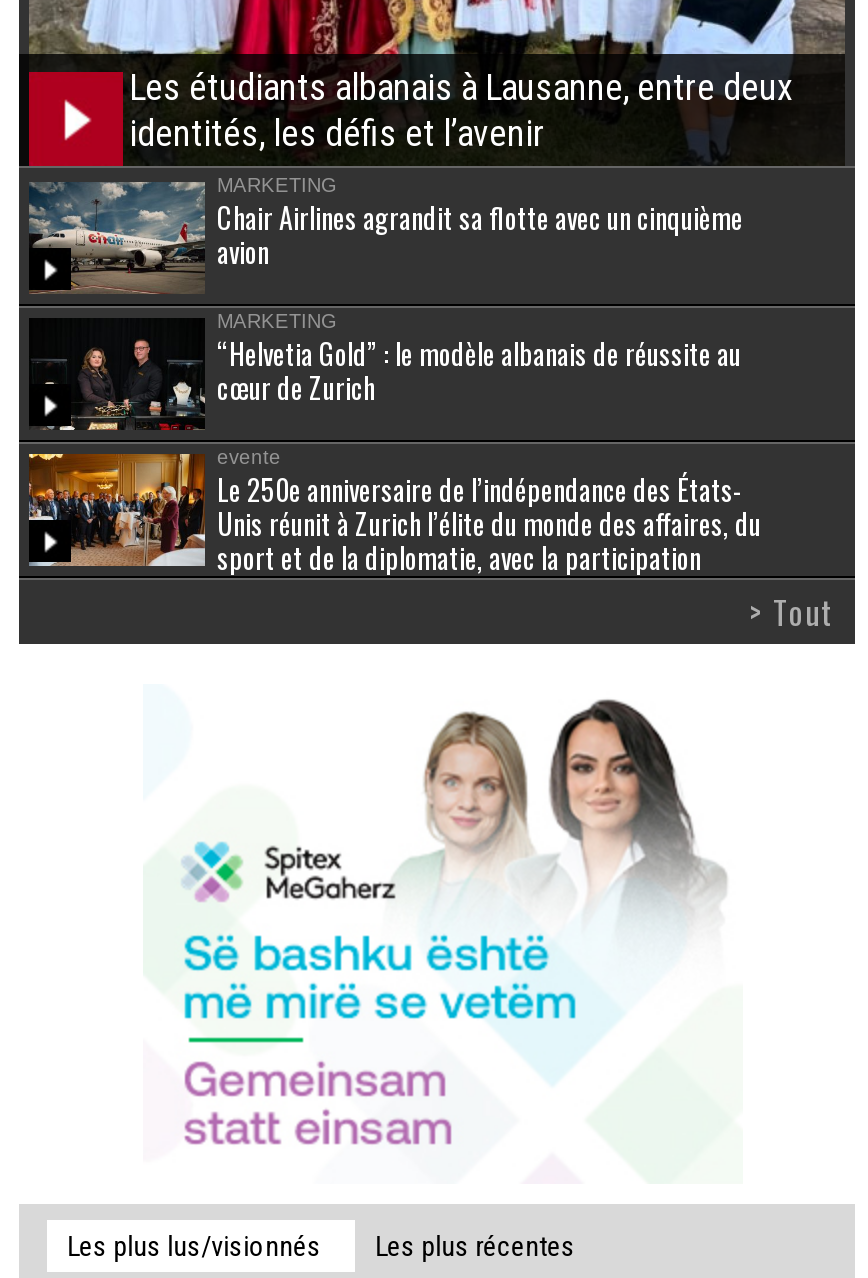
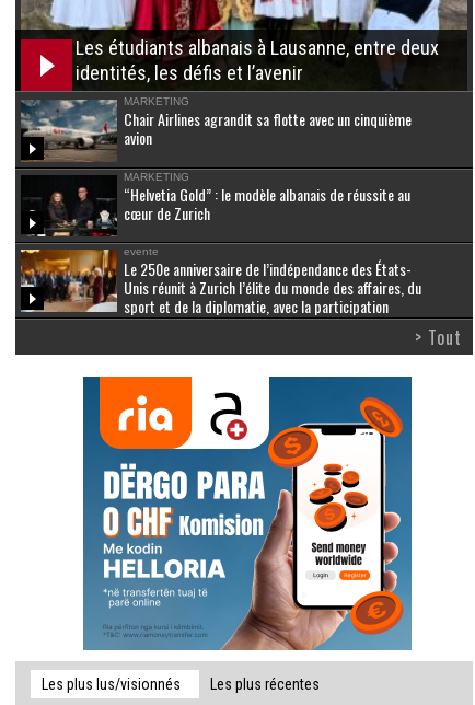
[143,686,743,1184] [image] -> [82,375,413,651] [image]

